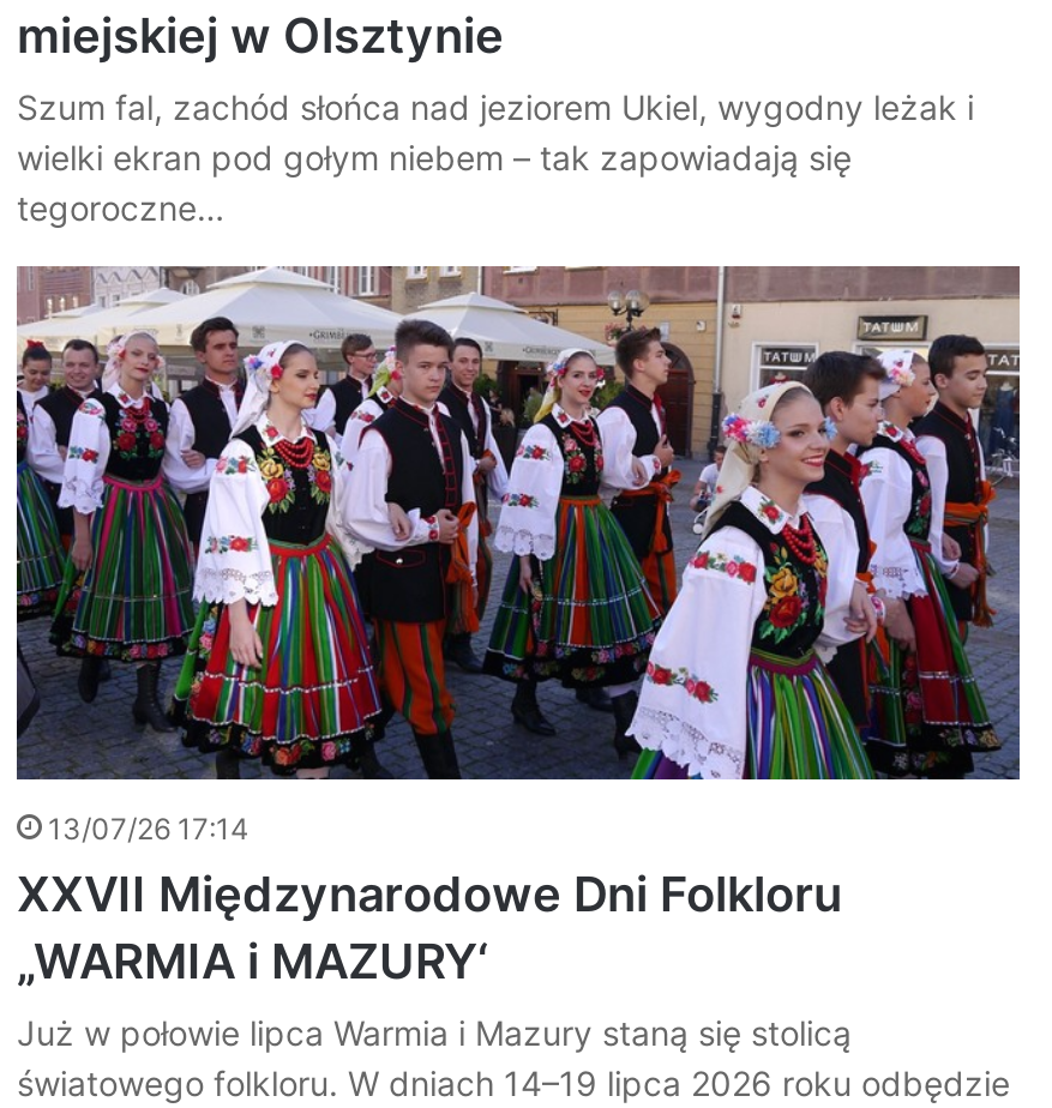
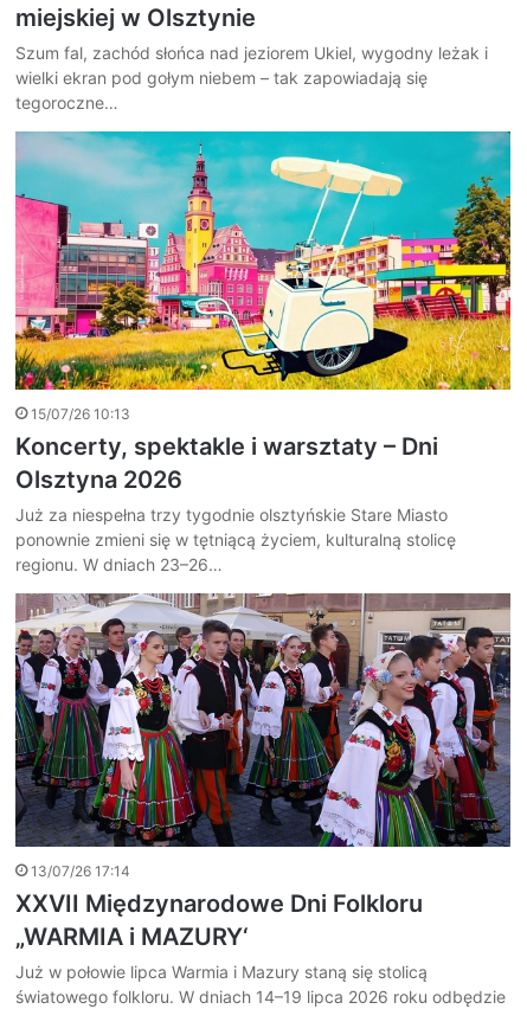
none -> [14,130,512,574] [image] | 15/07/26 10:13 | Koncerty, spektakle i warsztaty – Dni | Olsztyna 2026 | Już za niespełna trzy tygodnie olsztyńskie Stare Miasto | ponownie zmieni się w tętniącą życiem, kulturalną stolicę | regionu. W dniach 23–26…

